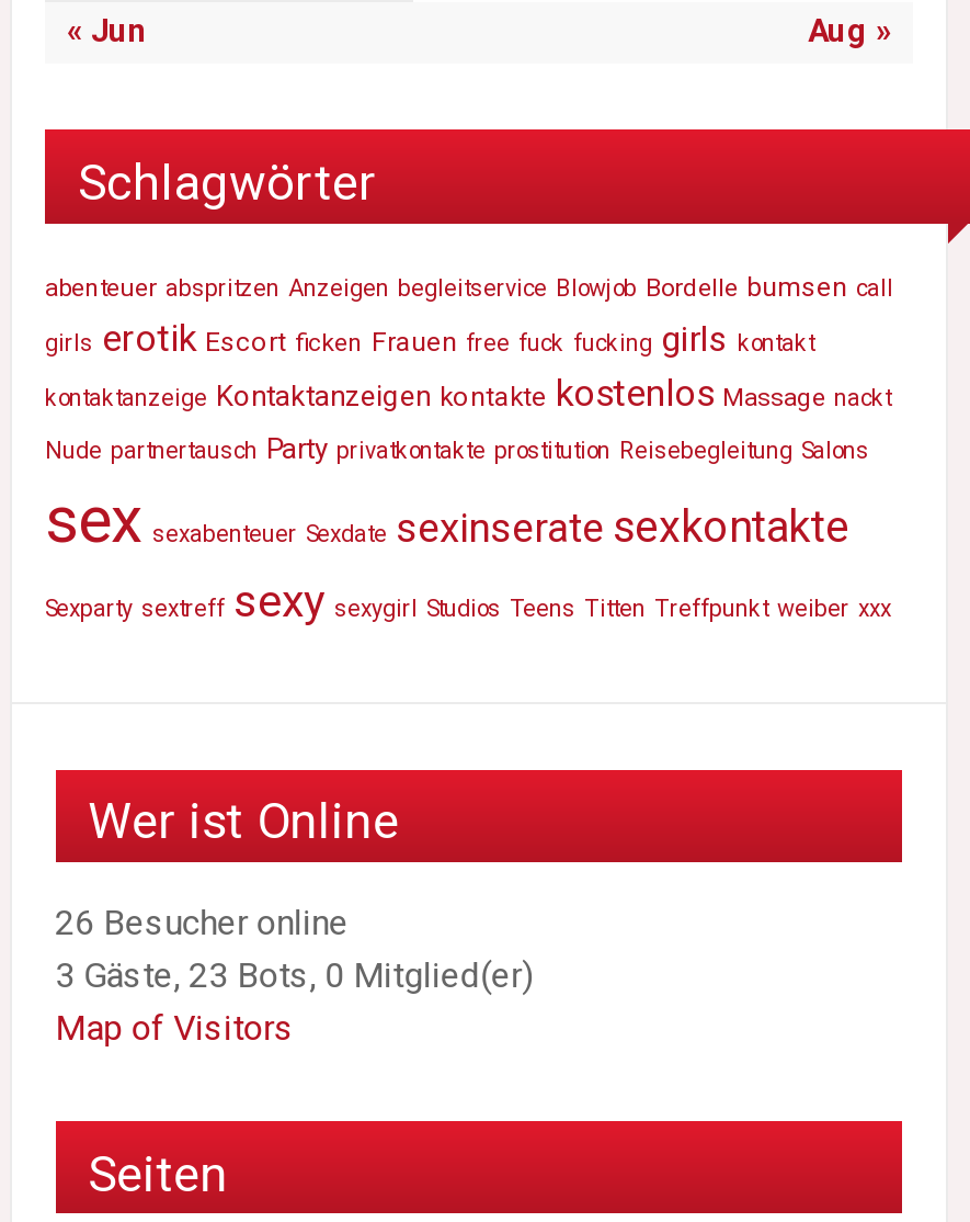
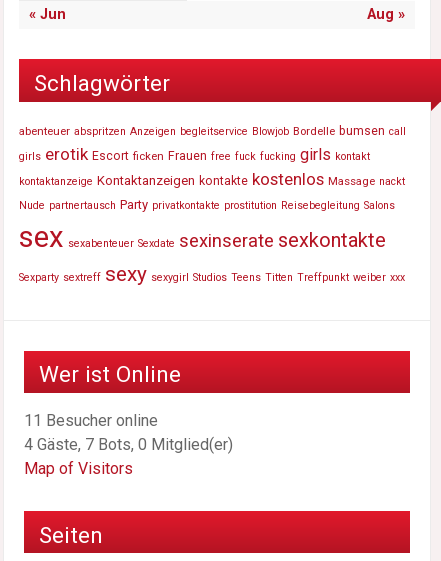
[55,902,349,943] 26 Besucher online -> [24,411,158,430] 11 Besucher online
[55,954,533,996] 3 Gäste, 23 Bots, 0 Mitglied(er) -> [24,435,233,454] 4 Gäste, 7 Bots, 0 Mitglied(er)

